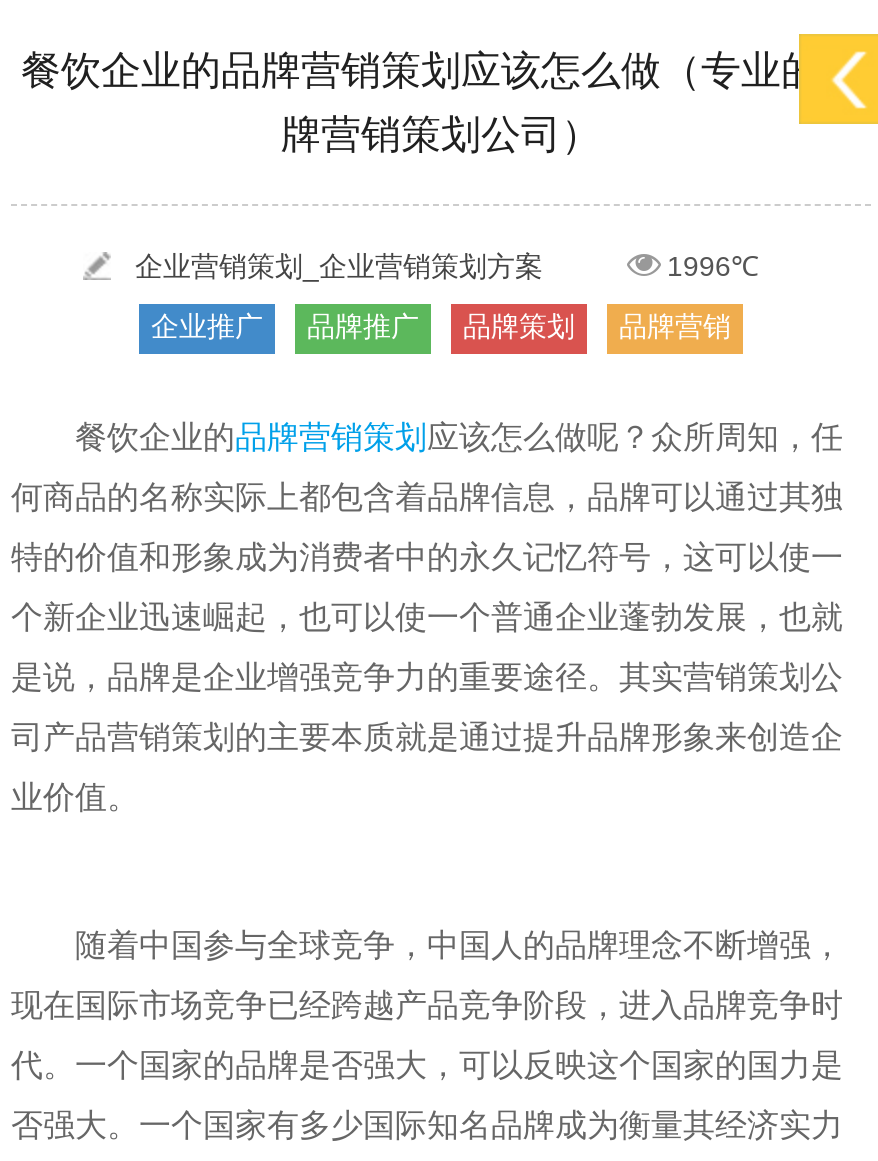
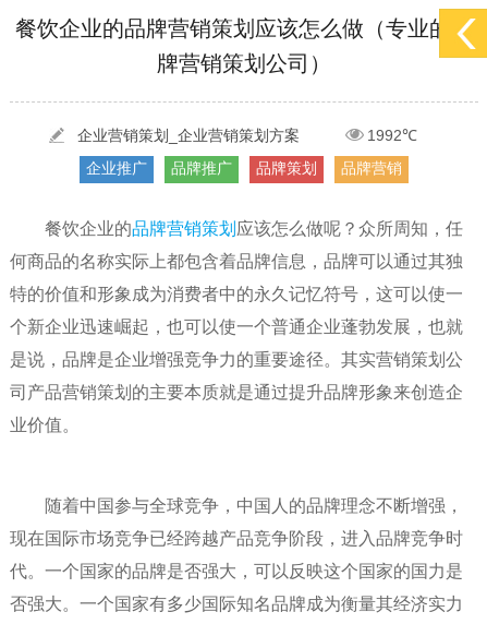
[659,251,759,283] 1996℃ -> [363,127,417,144] 1992℃

